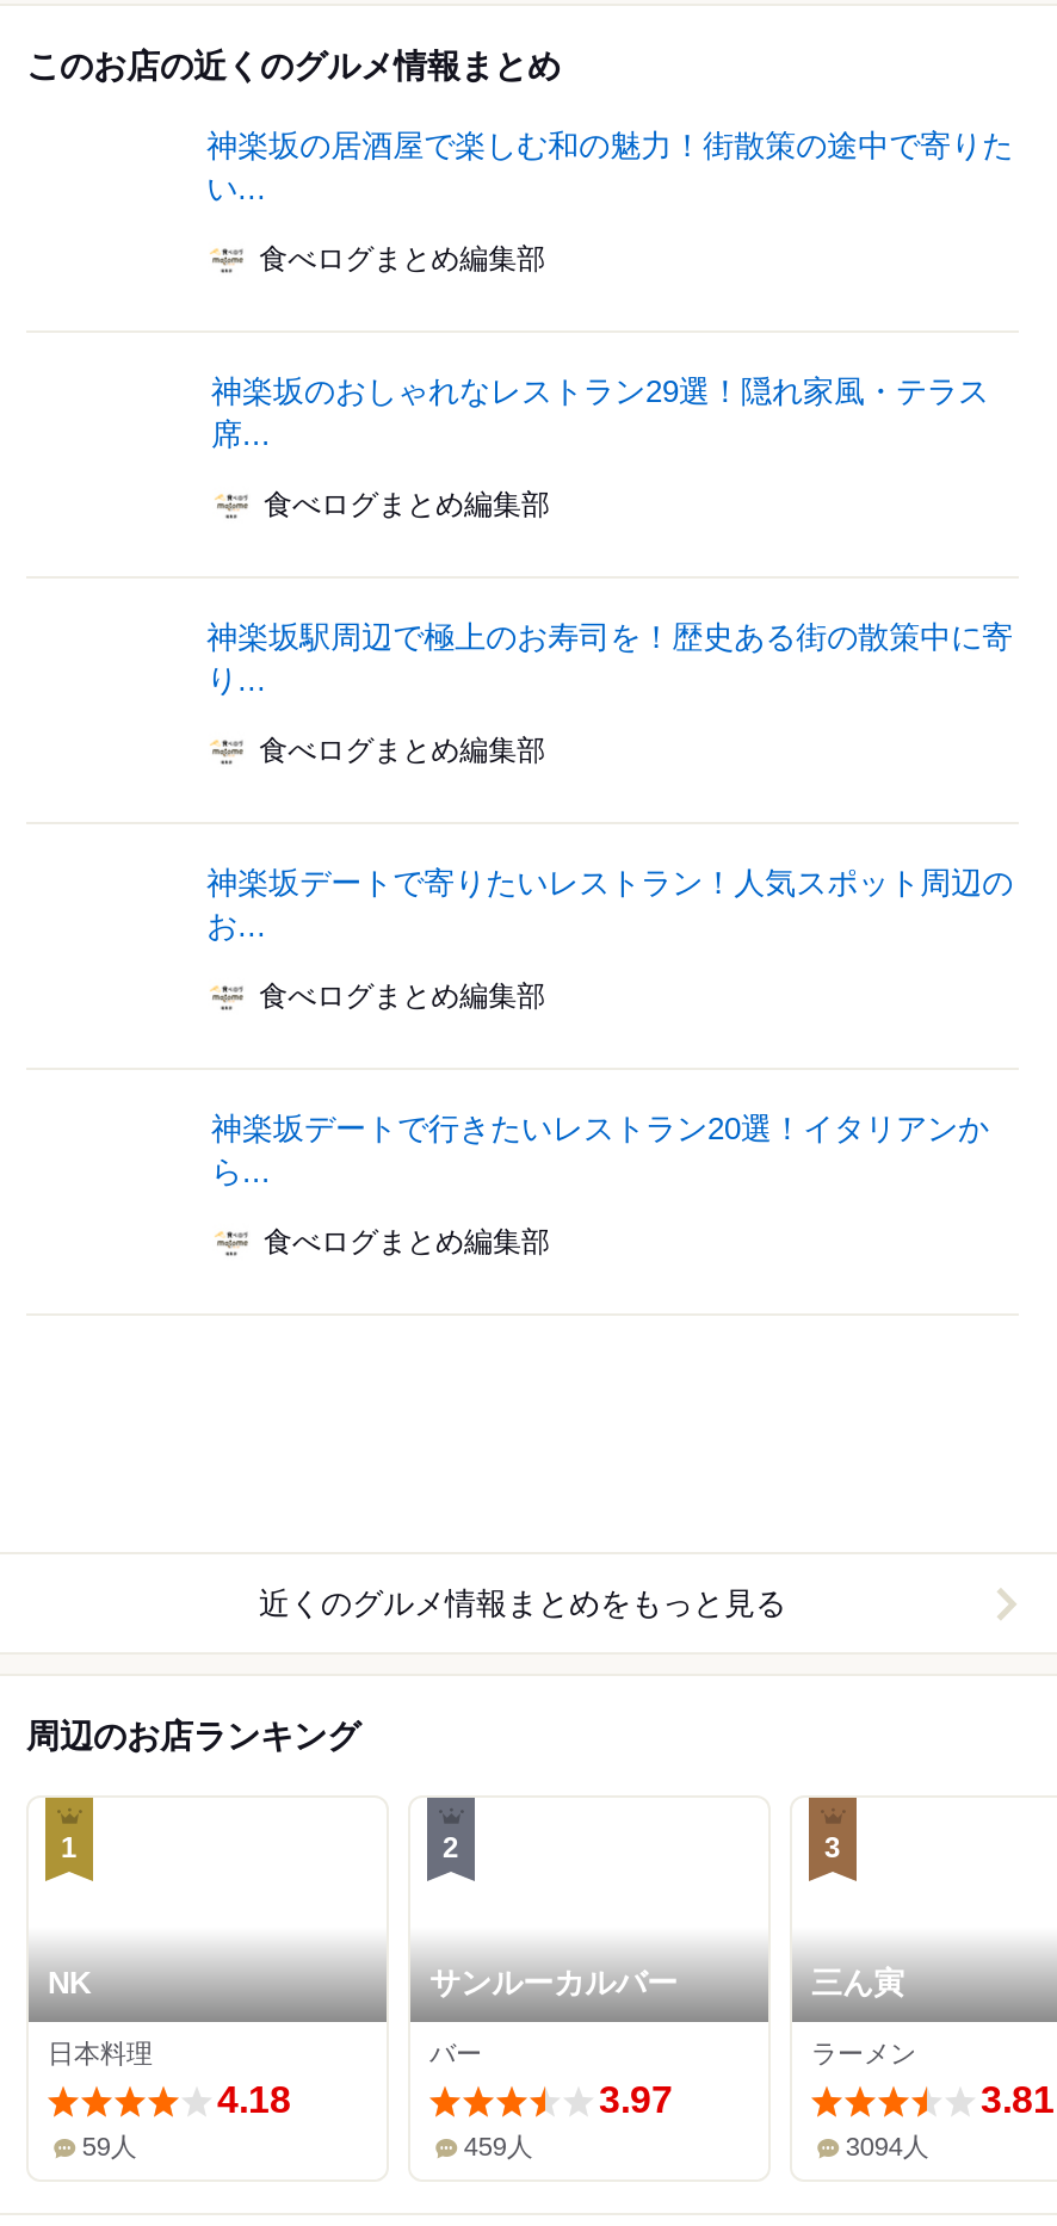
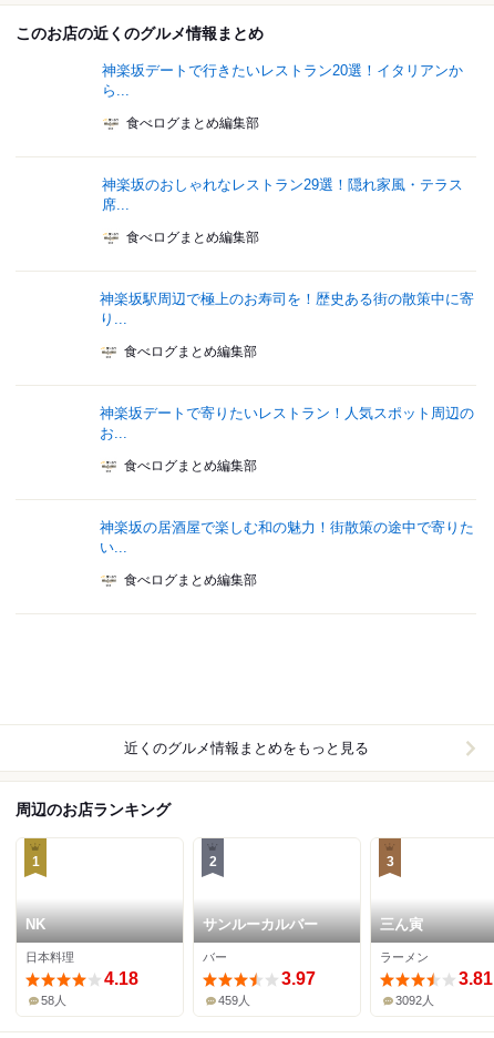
moved [207,128,1013,207] -> [99,519,474,556]: 神楽坂の居酒屋で楽しむ和の魅力！街散策の途中で寄りた | い...
moved [211,1111,989,1190] -> [101,62,462,99]: 神楽坂デートで行きたいレストラン20選！イタリアンか | ら...
[82,2132,137,2161] 59人 -> [41,994,67,1007] 58人
[846,2132,929,2161] 3094人 -> [396,994,435,1007] 3092人

